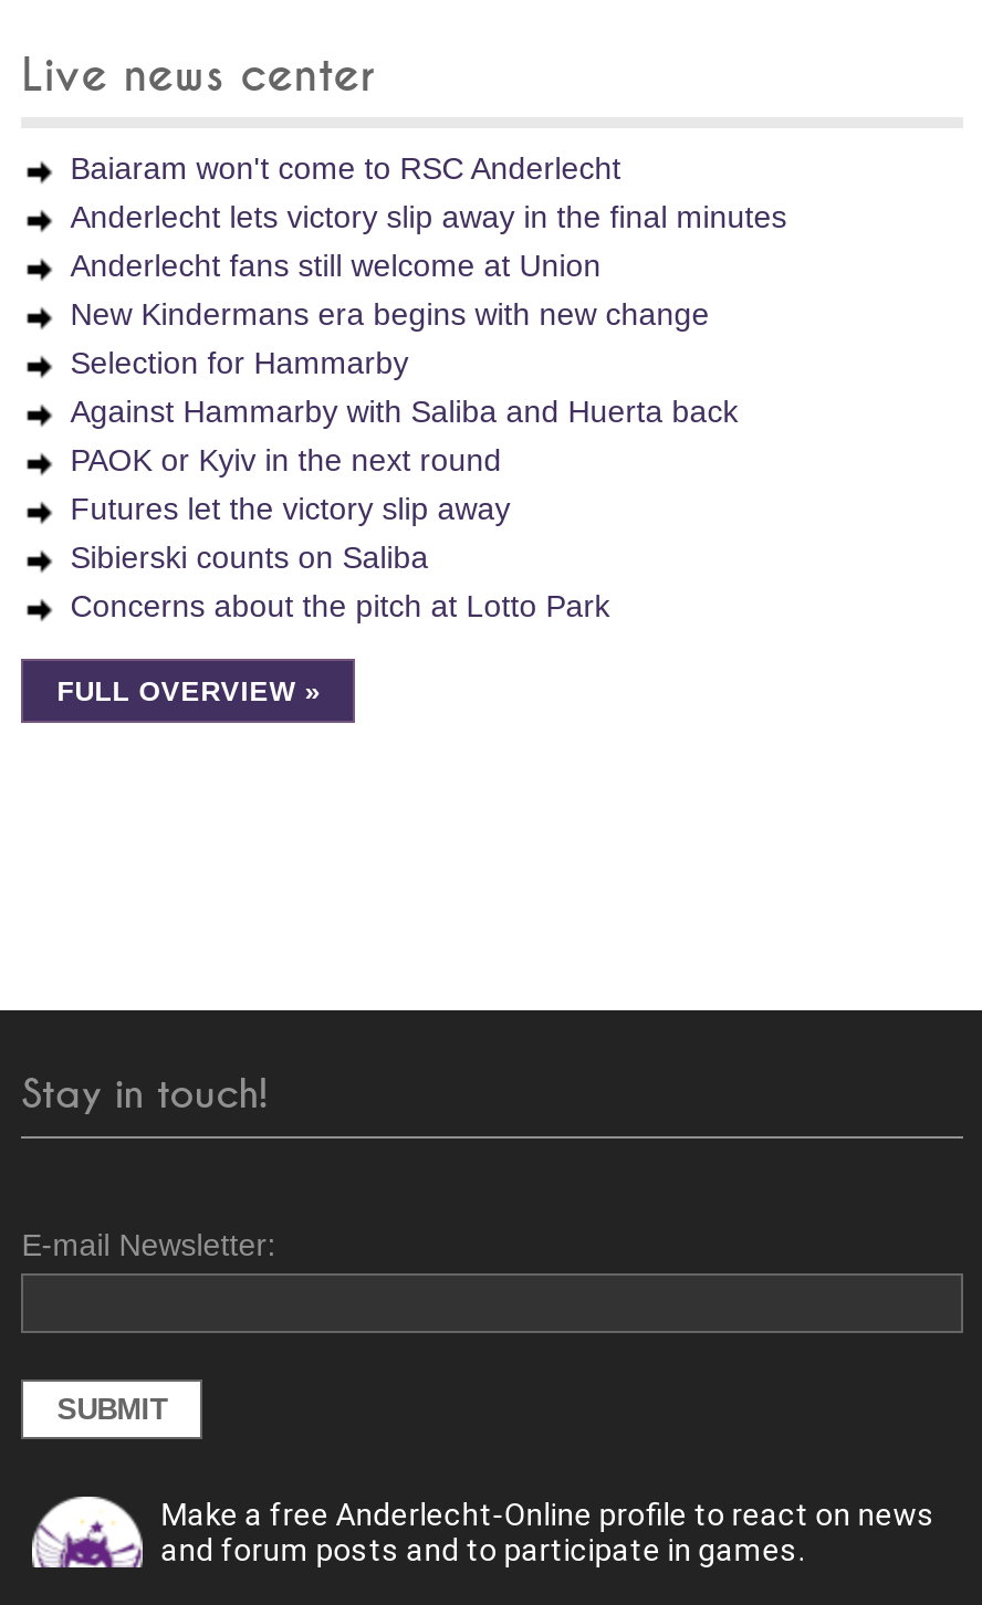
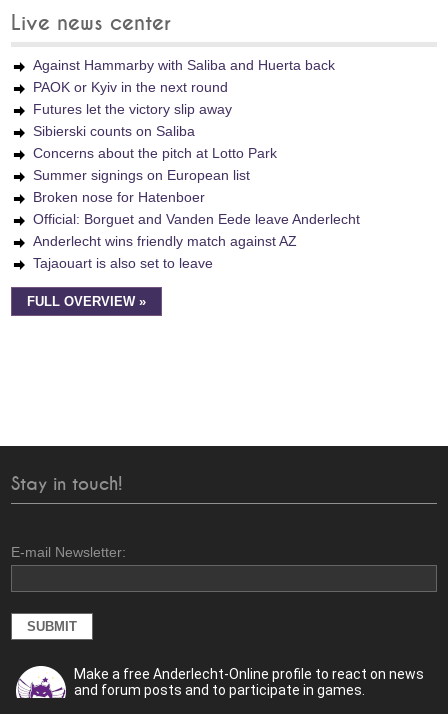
[70,150,787,380] Baiaram won't come to RSC Anderlecht | Anderlecht lets victory slip away in the final minutes | Anderlecht fans still welcome at Union | New Kindermans era begins with new change | Selection for Hammarby -> none
moved [70,394,738,623] -> [33,57,335,161]: Against Hammarby with Saliba and Huerta back | PAOK or Kyiv in the next round | Futures let the victory slip away | Sibierski counts on Saliba | Concerns about the pitch at Lotto Park
none -> [33,167,360,271] Summer signings on European list | Broken nose for Hatenboer | Official: Borguet and Vanden Eede leave Anderlecht | Anderlecht wins friendly match against AZ | Tajaouart is also set to leave

